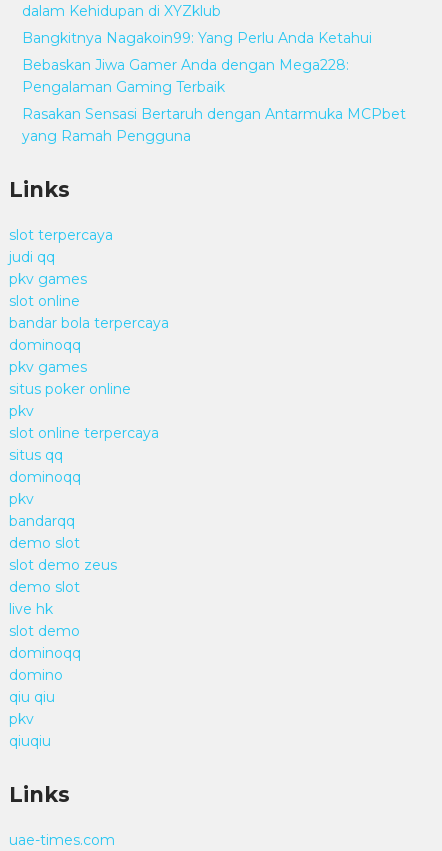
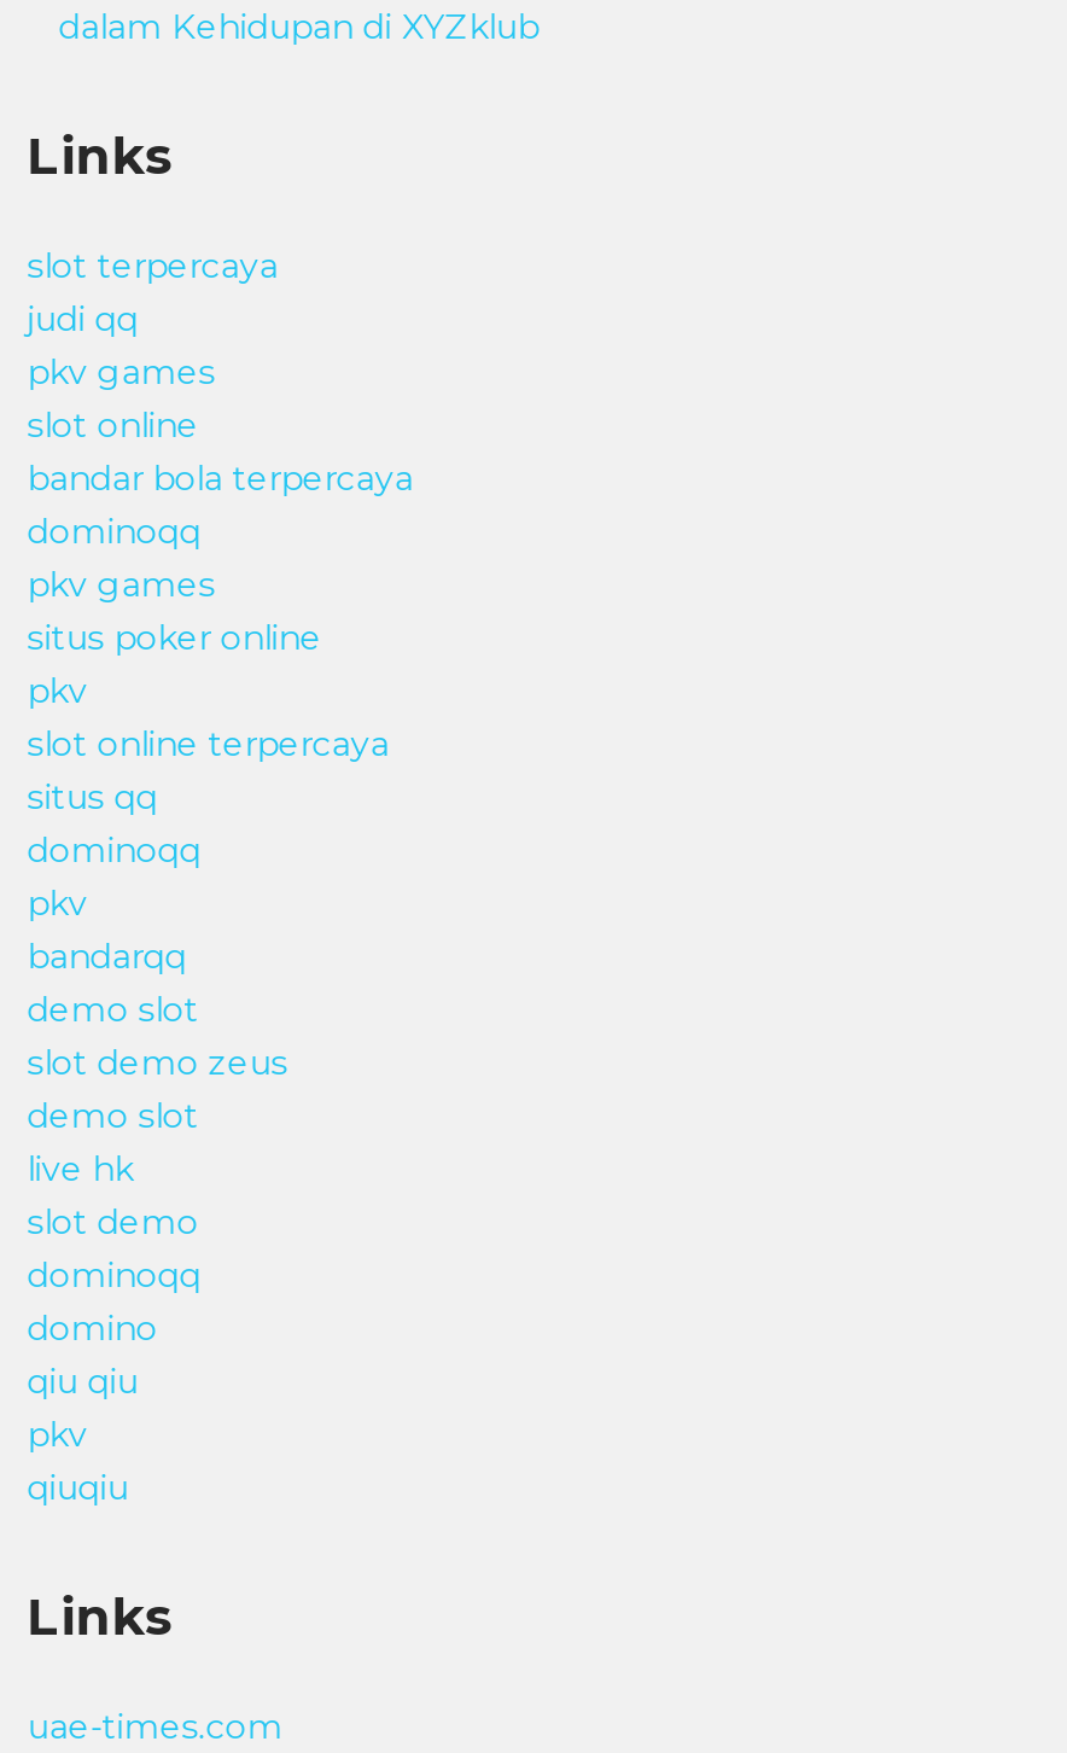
[22,29,406,145] Bangkitnya Nagakoin99: Yang Perlu Anda Ketahui | Bebaskan Jiwa Gamer Anda dengan Mega228: | Pengalaman Gaming Terbaik | Rasakan Sensasi Bertaruh dengan Antarmuka MCPbet | yang Ramah Pengguna -> none

